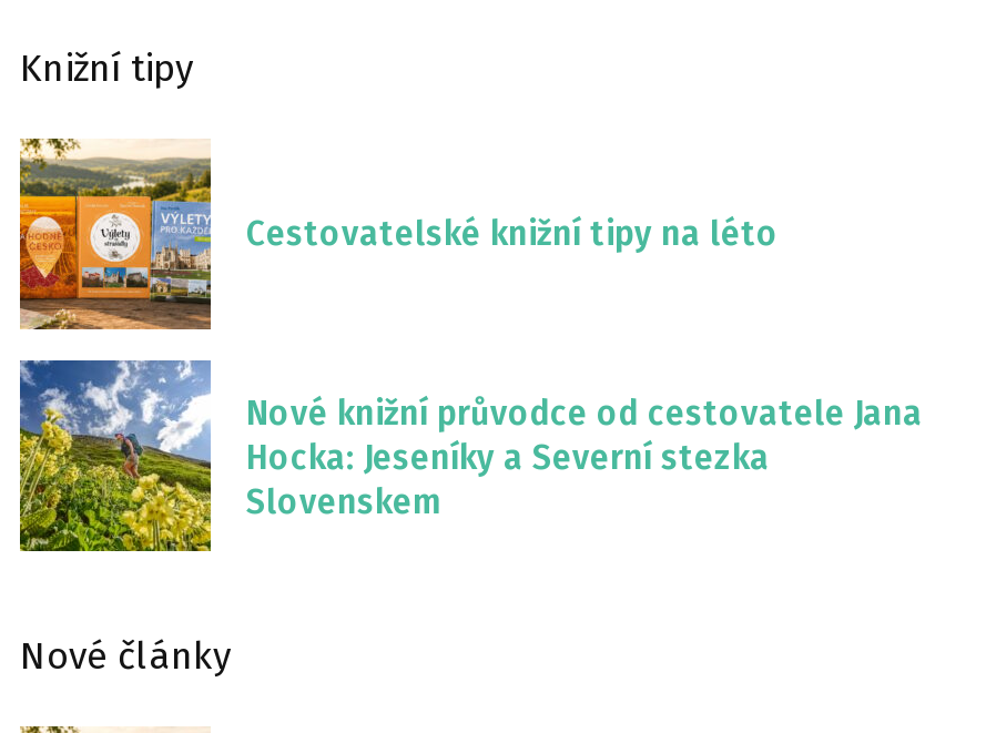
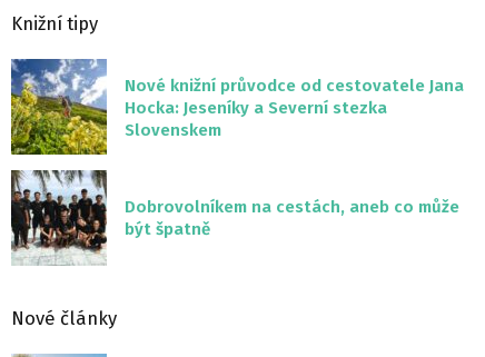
[18,136,779,332] [image] | Cestovatelské knižní tipy na léto -> none
moved [16,356,923,556] -> [9,57,464,157]: [image] | Nové knižní průvodce od cestovatele Jana | Hocka: Jeseníky a Severní stezka | Slovenskem
none -> [10,169,459,266] [image] | Dobrovolníkem na cestách, aneb co může | být špatně

